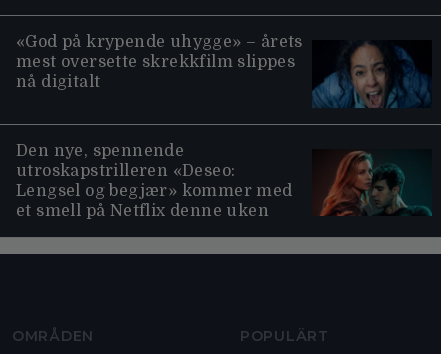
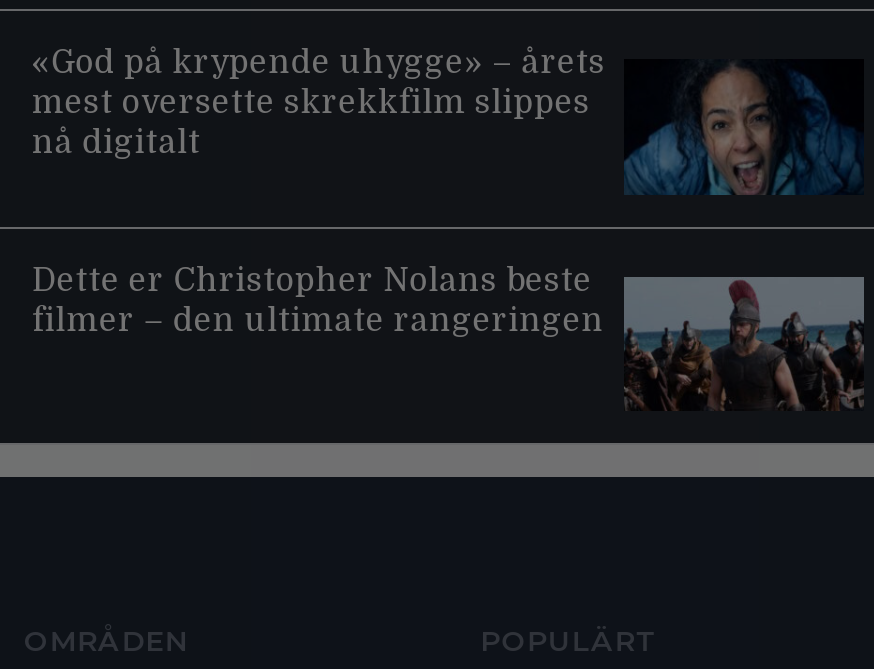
[16,142,432,220] [image] | Den nye, spennende | utroskapstrilleren «Deseo: | Lengsel og begjær» kommer med | et smell på Netflix denne uken -> [32,263,866,411] [image] | Dette er Christopher Nolans beste | filmer – den ultimate rangeringen

